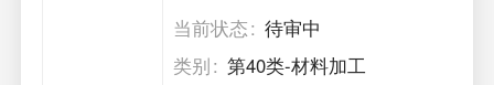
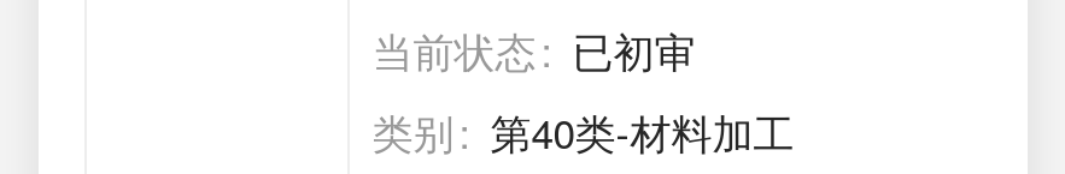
[265,14,321,41] 待审中 -> [572,22,695,79] 已初审

